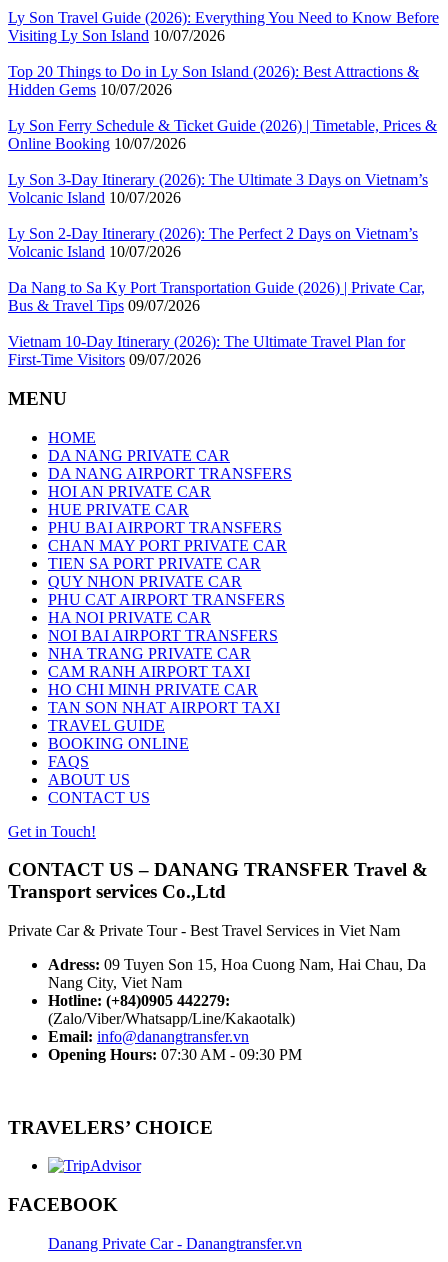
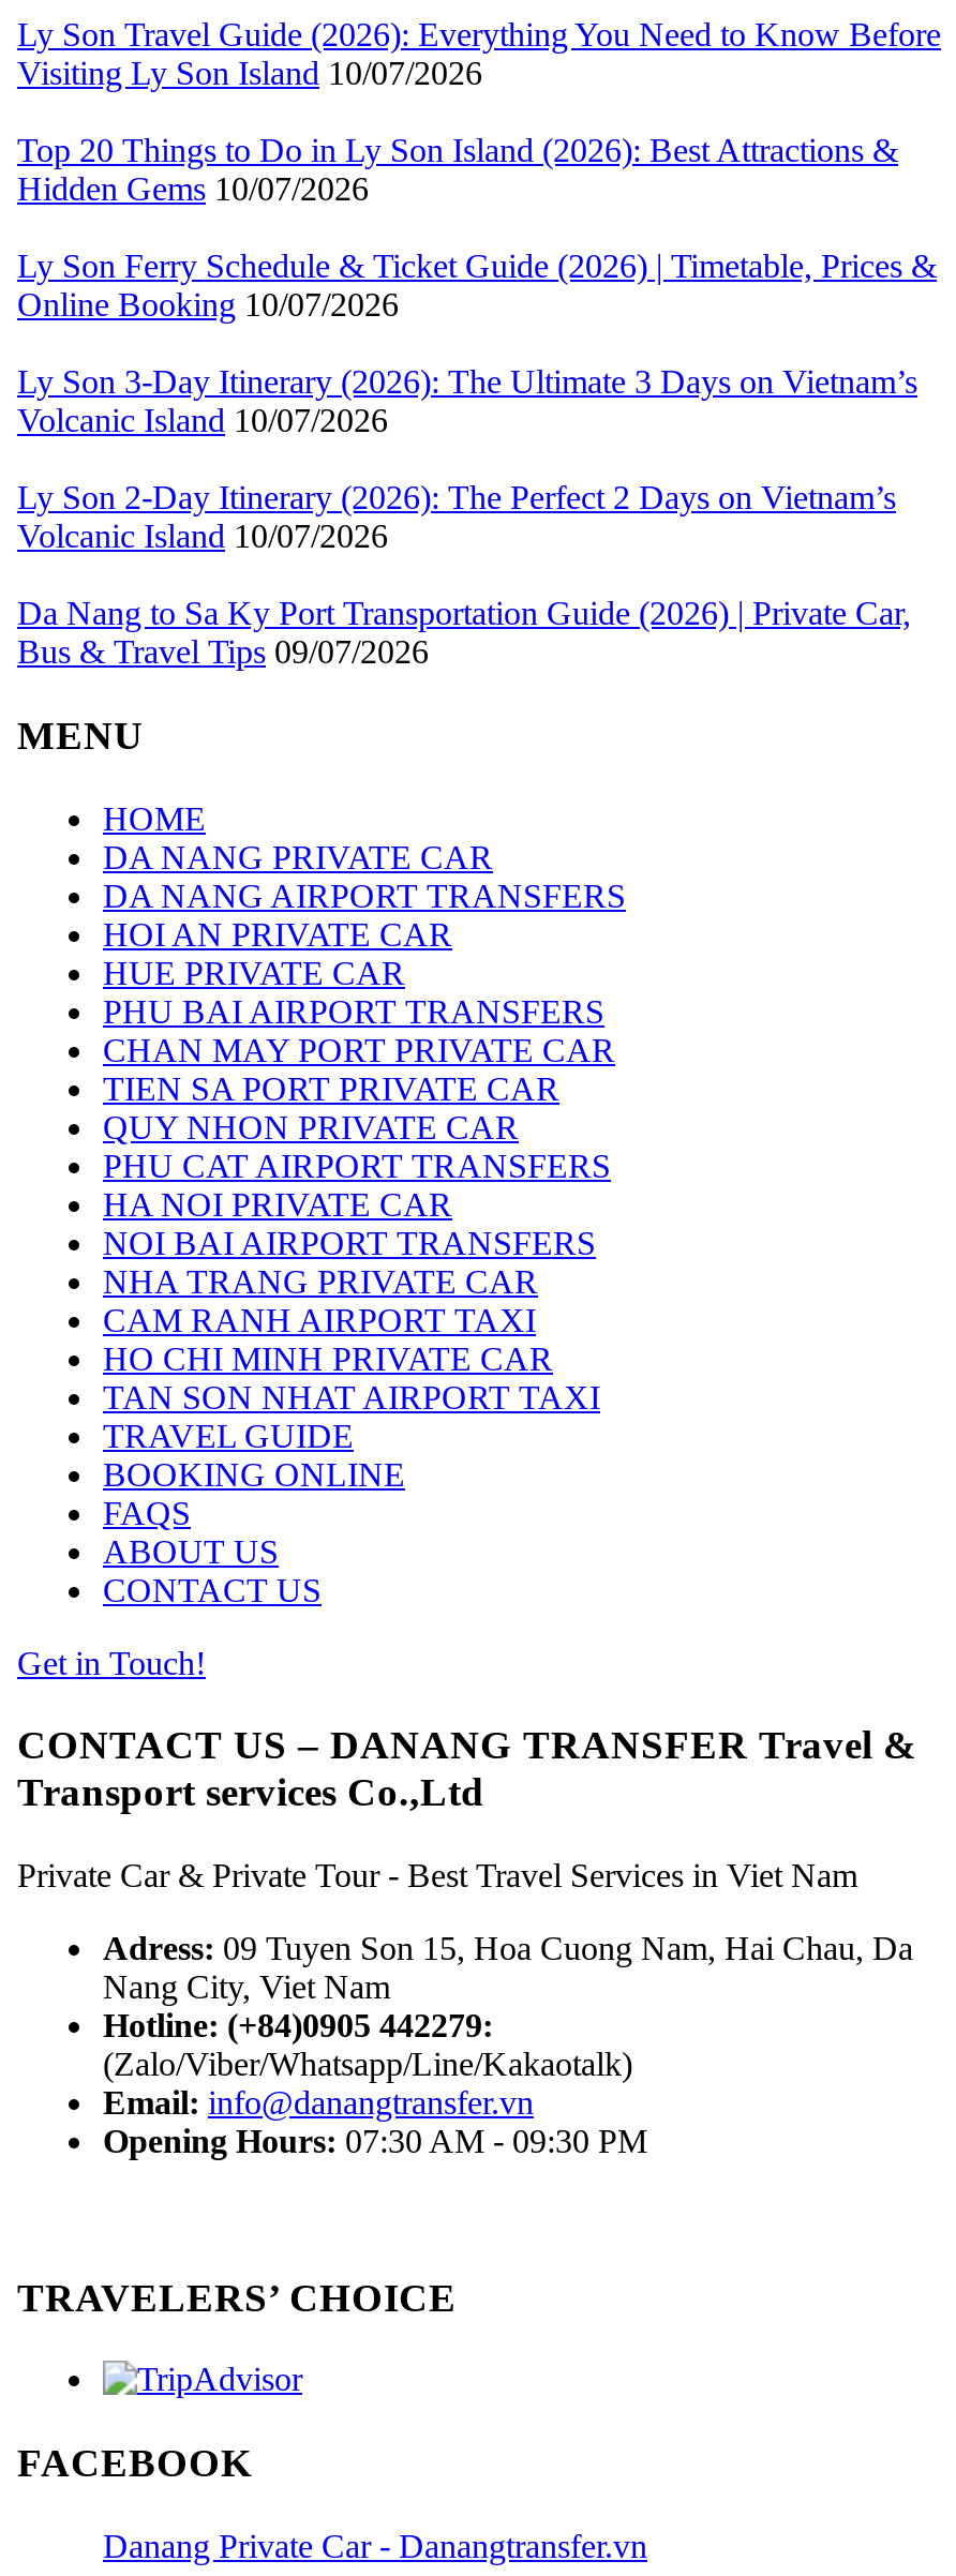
[8,333,405,368] Vietnam 10-Day Itinerary (2026): The Ultimate Travel Plan for | First-Time Visitors 09/07/2026 -> none

